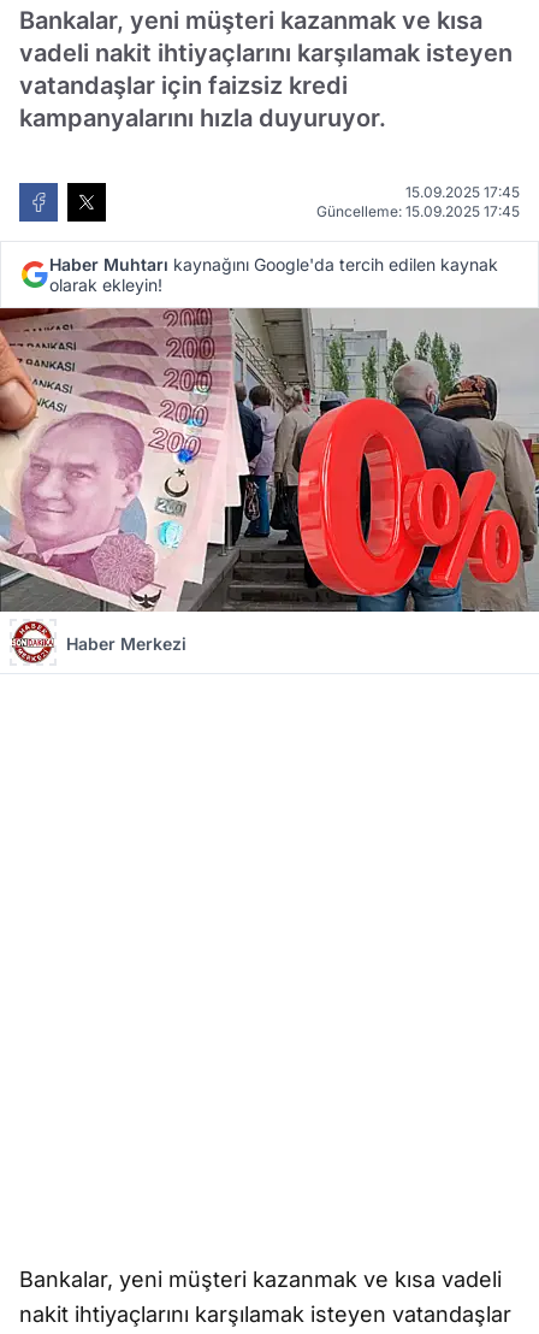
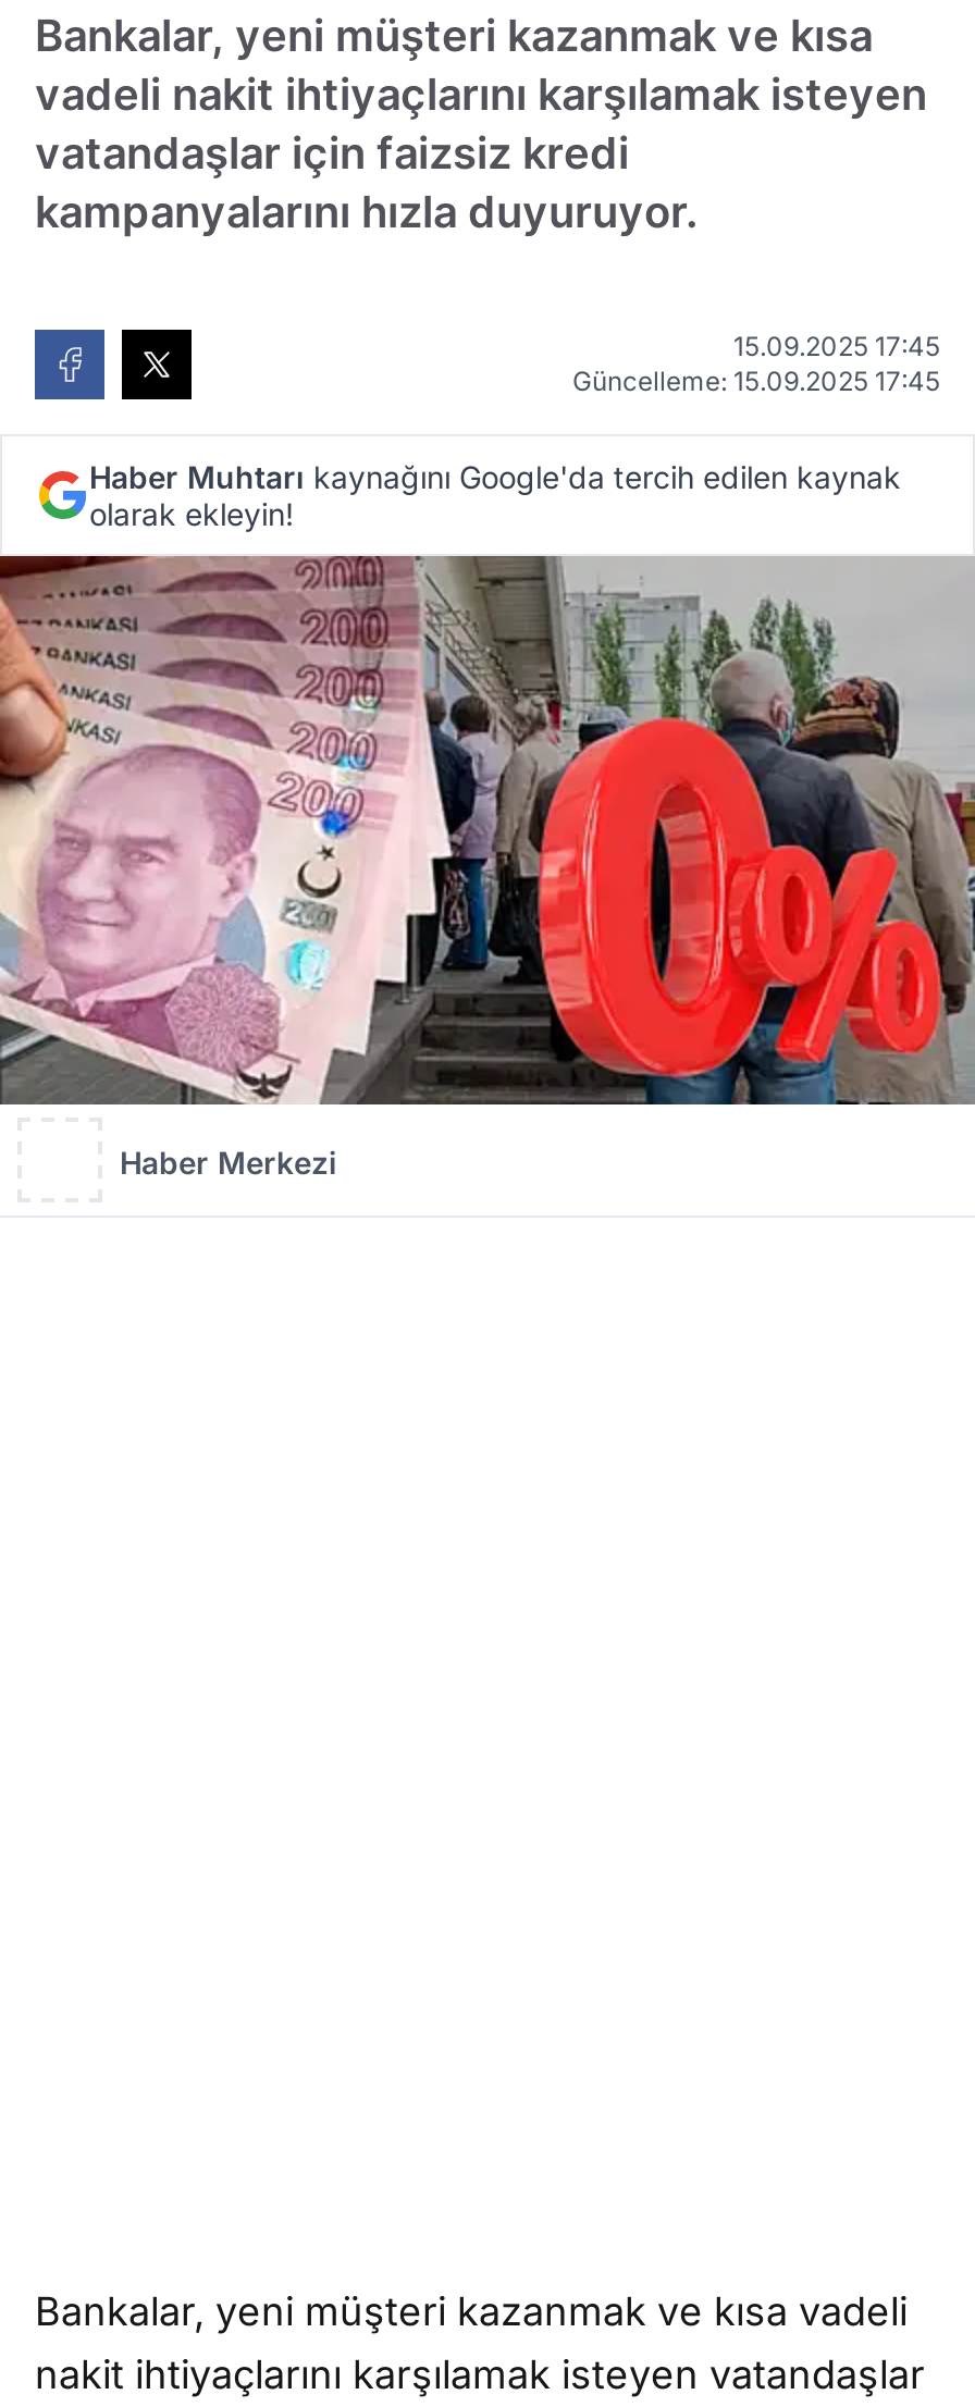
[11,620,54,665] [image] -> none

